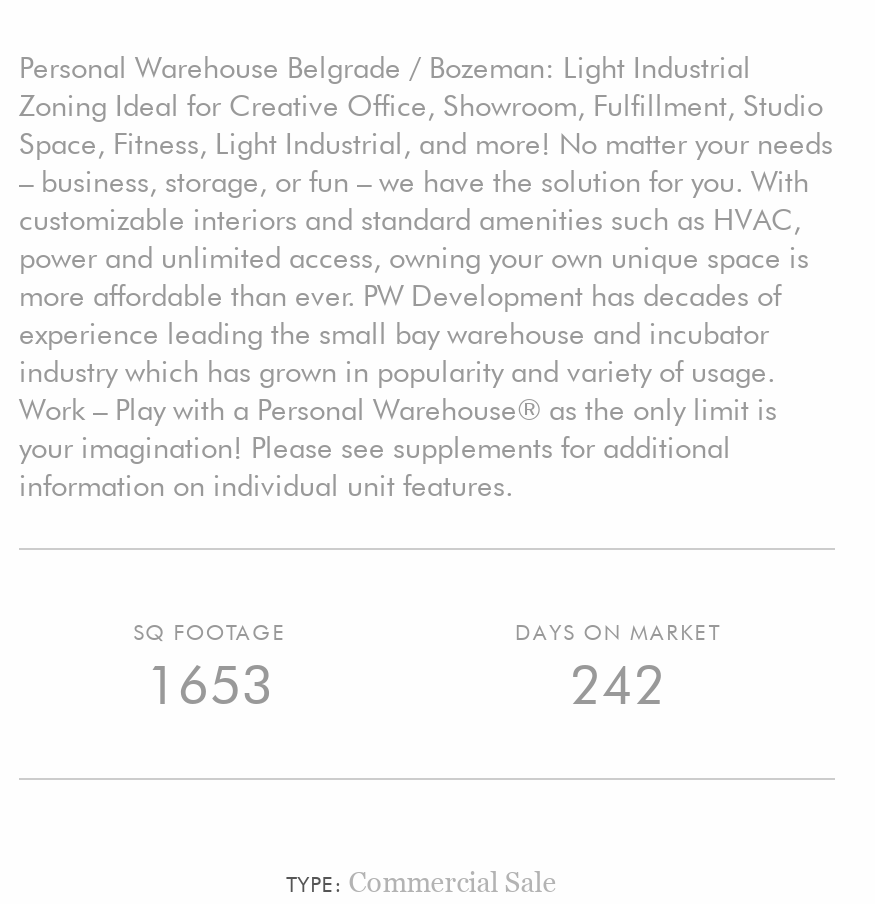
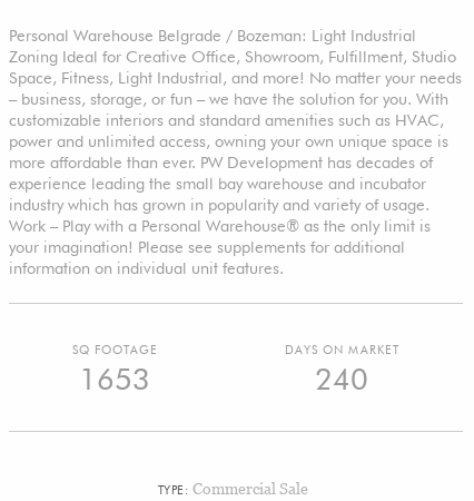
[570,651,666,715] 242 -> [315,360,369,396] 240

